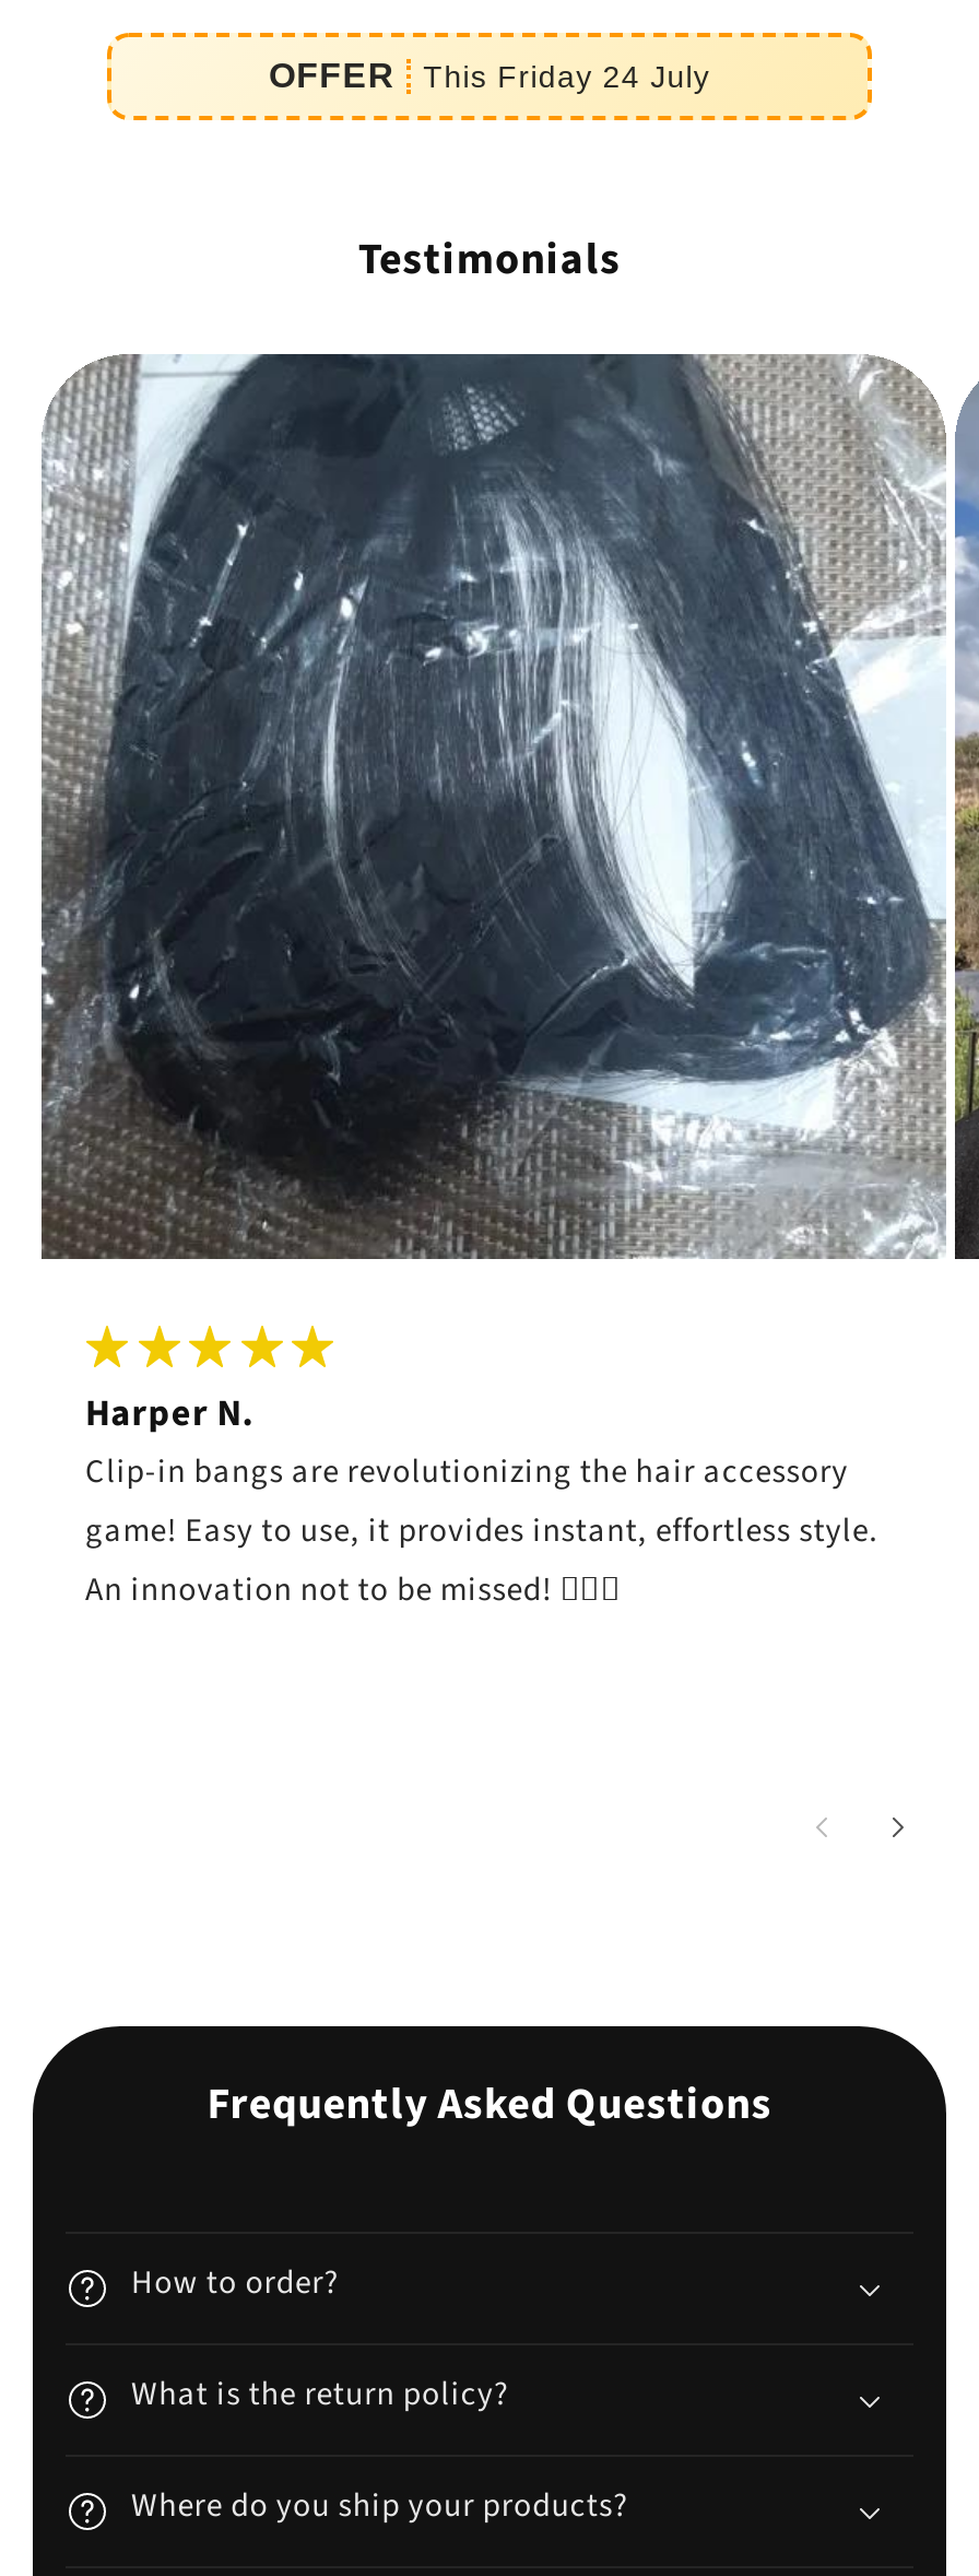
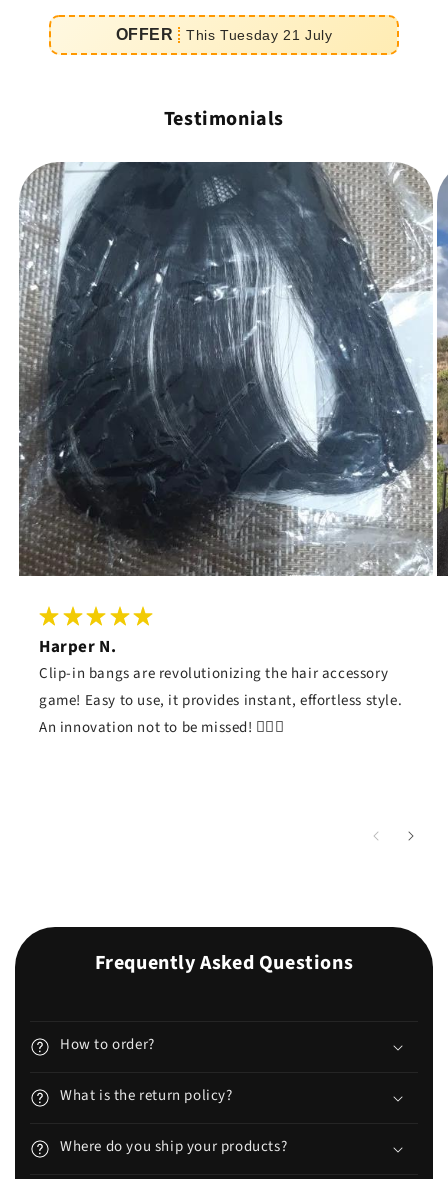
[423,60,710,95] This Friday 24 July -> [186,27,332,43] This Tuesday 21 July

